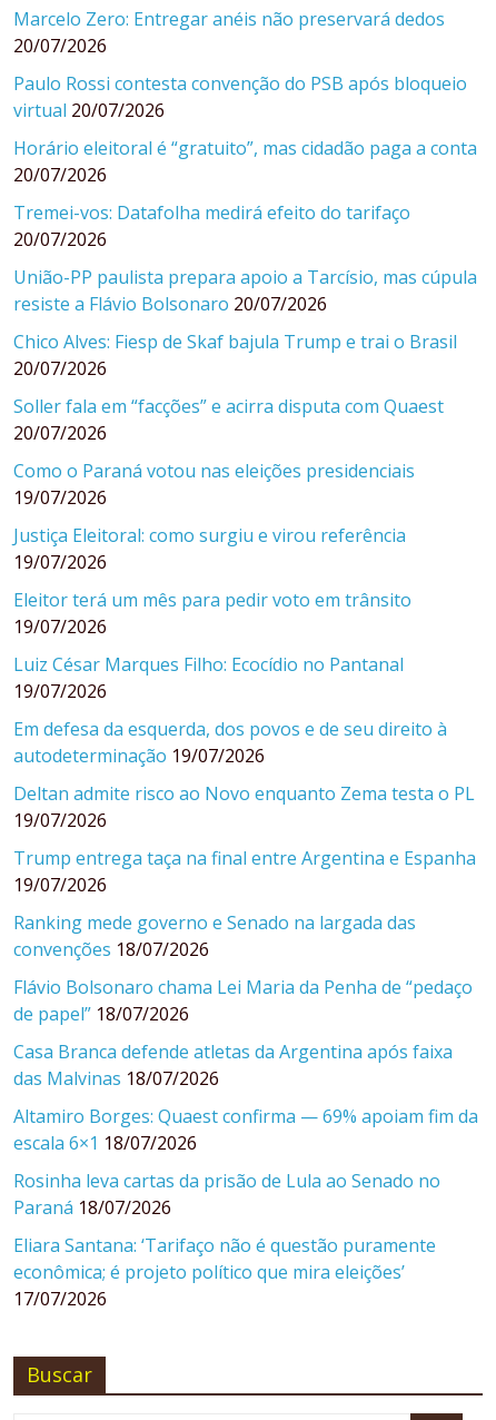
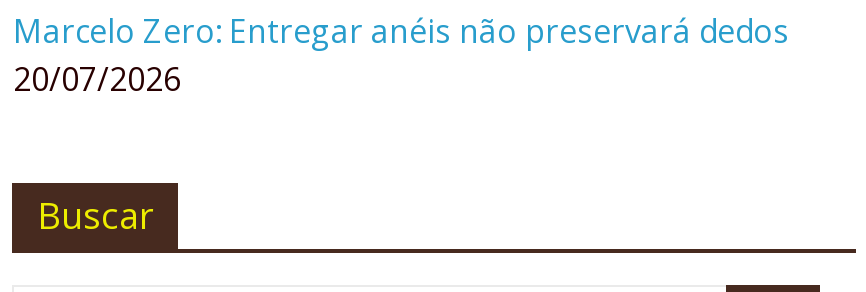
[14,71,479,1311] Paulo Rossi contesta convenção do PSB após bloqueio | virtual 20/07/2026 | Horário eleitoral é “gratuito”, mas cidadão paga a conta | 20/07/2026 | Tremei-vos: Datafolha medirá efeito do tarifaço | 20/07/2026 | União-PP paulista prepara apoio a Tarcísio, mas cúpula | resiste a Flávio Bolsonaro 20/07/2026 | Chico Alves: Fiesp de Skaf bajula Trump e trai o Brasil | 20/07/2026 | Soller fala em “facções” e acirra disputa com Quaest | 20/07/2026 | Como o Paraná votou nas eleições presidenciais | 19/07/2026 | Justiça Eleitoral: como surgiu e virou referência | 19/07/2026 | Eleitor terá um mês para pedir voto em trânsito | 19/07/2026 | Luiz César Marques Filho: Ecocídio no Pantanal | 19/07/2026 | Em defesa da esquerda, dos povos e de seu direito à | autodeterminação 19/07/2026 | Deltan admite risco ao Novo enquanto Zema testa o PL | 19/07/2026 | Trump entrega taça na final entre Argentina e Espanha | 19/07/2026 | Ranking mede governo e Senado na largada das | convenções 18/07/2026 | Flávio Bolsonaro chama Lei Maria da Penha de “pedaço | de papel” 18/07/2026 | Casa Branca defende atletas da Argentina após faixa | das Malvinas 18/07/2026 | Altamiro Borges: Quaest confirma — 69% apoiam fim da | escala 6×1 18/07/2026 | Rosinha leva cartas da prisão de Lula ao Senado no | Paraná 18/07/2026 | Eliara Santana: ‘Tarifaço não é questão puramente | econômica; é projeto político que mira eleições’ | 17/07/2026 -> none

